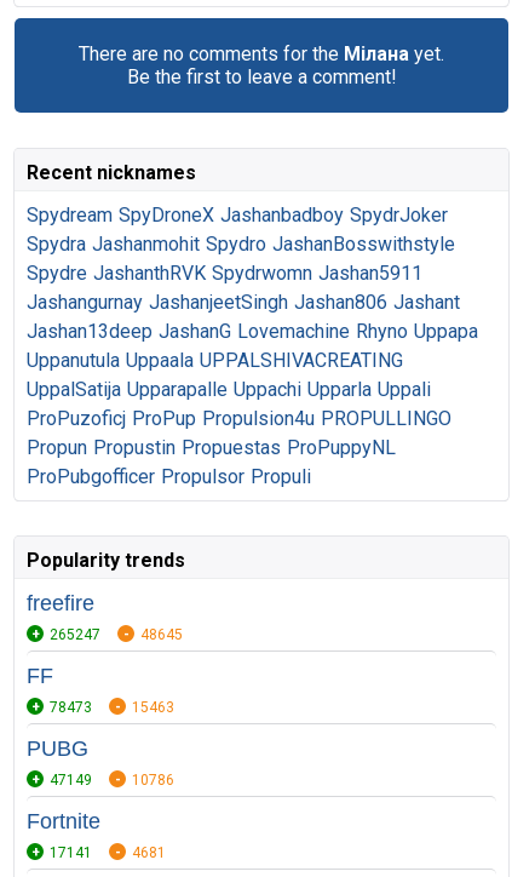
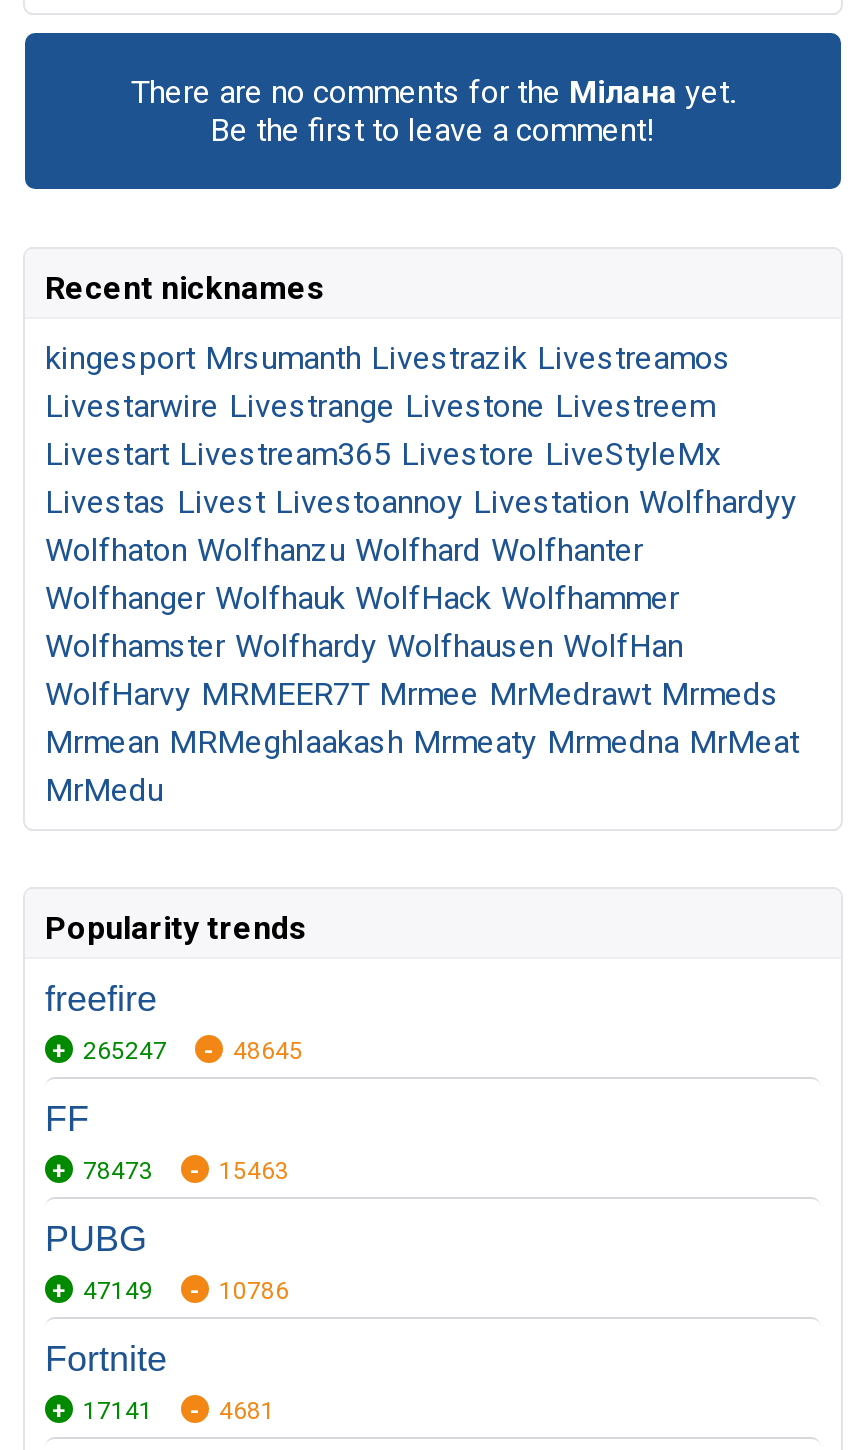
[27,204,478,488] Spydream SpyDroneX Jashanbadboy SpydrJoker | Spydra Jashanmohit Spydro JashanBosswithstyle | Spydre JashanthRVK Spydrwomn Jashan5911 | Jashangurnay JashanjeetSingh Jashan806 Jashant | Jashan13deep JashanG Lovemachine Rhyno Uppapa | Uppanutula Uppaala UPPALSHIVACREATING | UppalSatija Upparapalle Uppachi Upparla Uppali | ProPuzoficj ProPup Propulsion4u PROPULLINGO | Propun Propustin Propuestas ProPuppyNL | ProPubgofficer Propulsor Propuli -> [45,339,799,809] kingesport Mrsumanth Livestrazik Livestreamos | Livestarwire Livestrange Livestone Livestreem | Livestart Livestream365 Livestore LiveStyleMx | Livestas Livest Livestoannoy Livestation Wolfhardyy | Wolfhaton Wolfhanzu Wolfhard Wolfhanter | Wolfhanger Wolfhauk WolfHack Wolfhammer | Wolfhamster Wolfhardy Wolfhausen WolfHan | WolfHarvy MRMEER7T Mrmee MrMedrawt Mrmeds | Mrmean MRMeghlaakash Mrmeaty Mrmedna MrMeat | MrMedu

